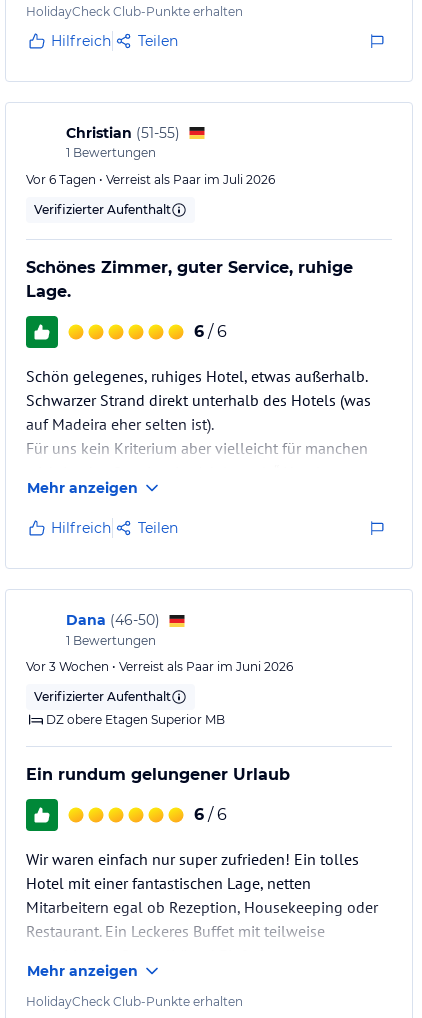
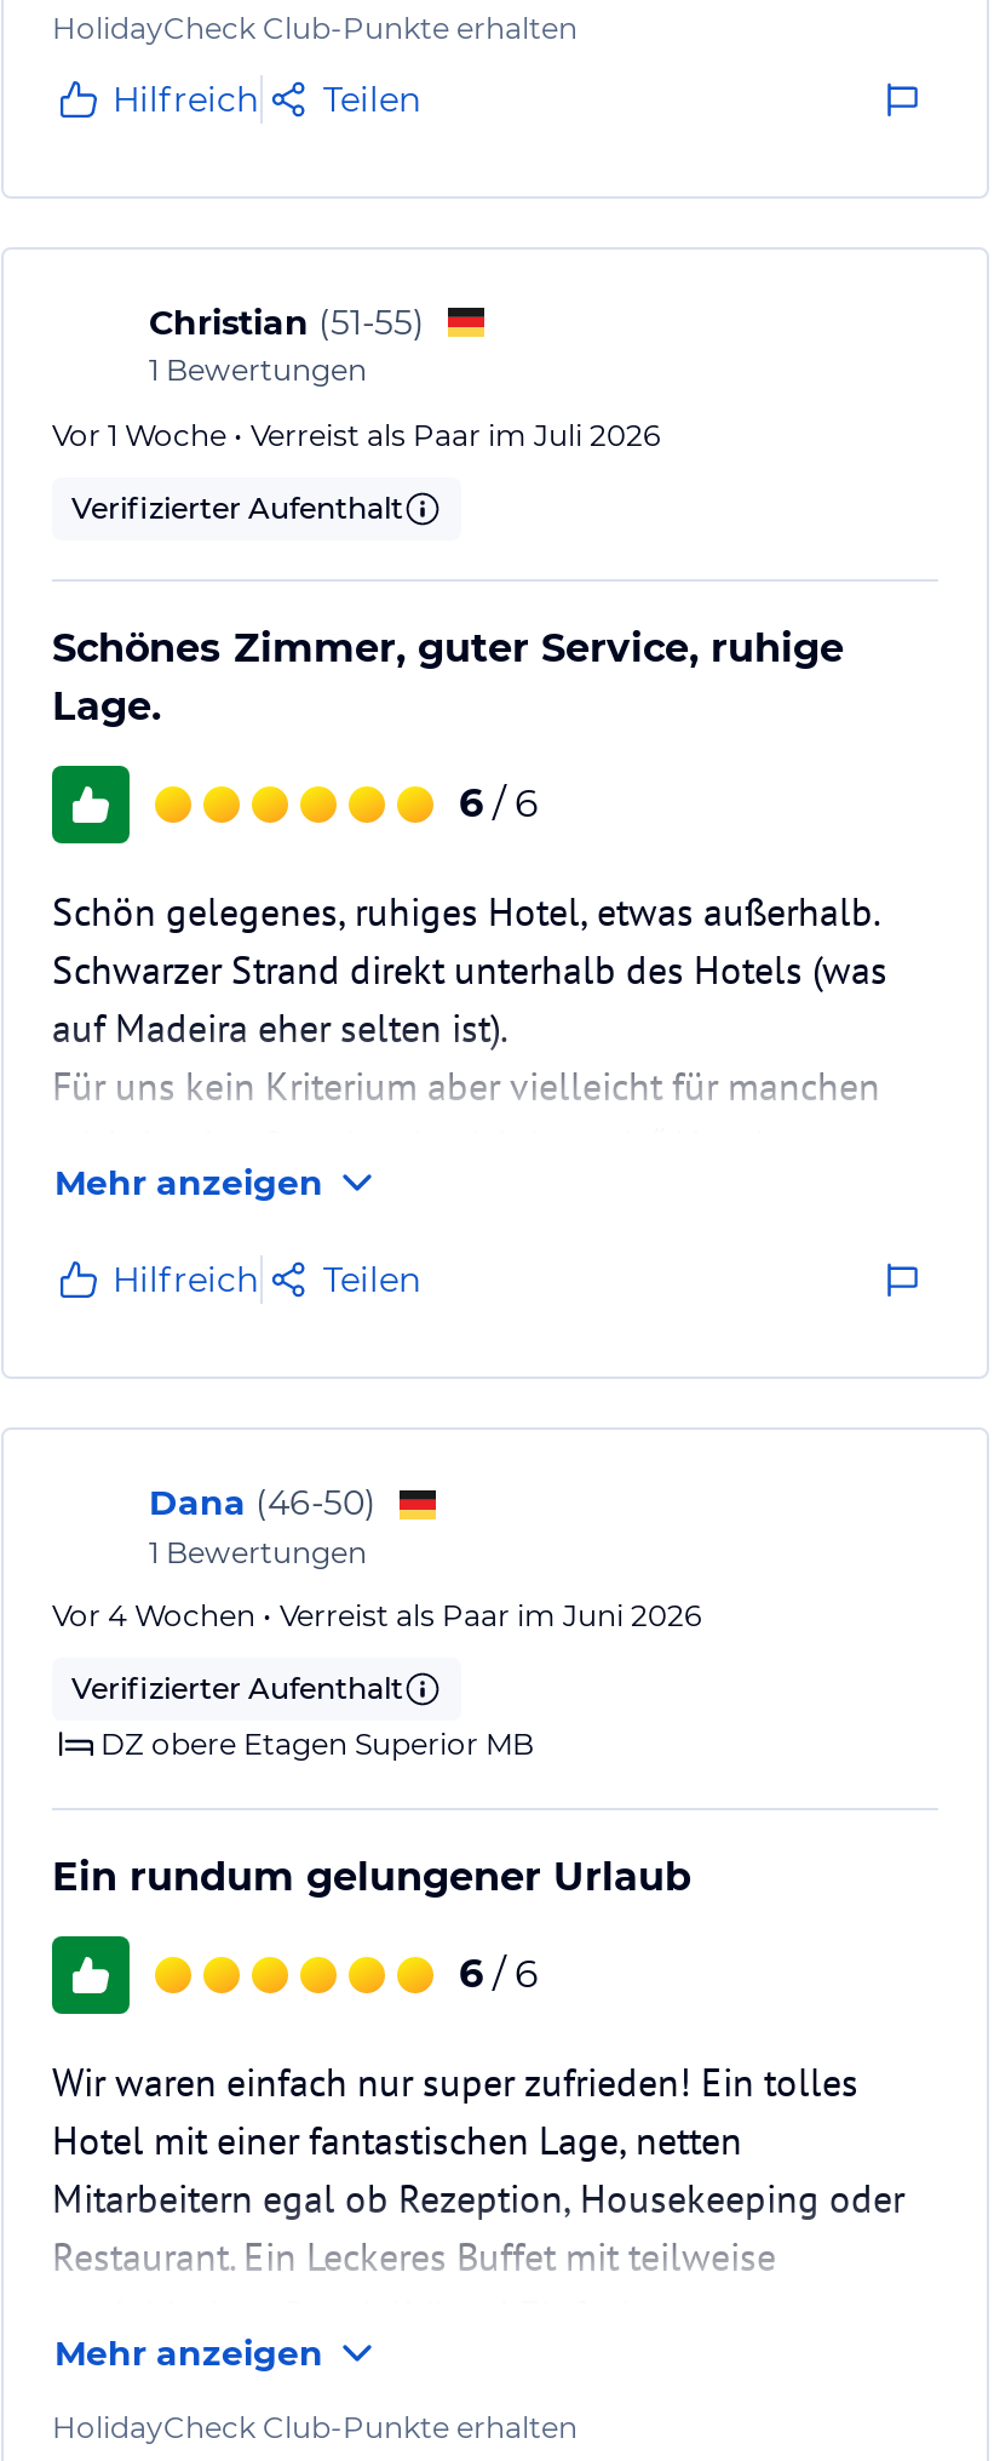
[26,172,275,187] Vor 6 Tagen • Verreist als Paar im Juli 2026 -> [52,416,660,452] Vor 1 Woche • Verreist als Paar im Juli 2026
[26,659,293,674] Vor 3 Wochen • Verreist als Paar im Juni 2026 -> [52,1596,701,1633] Vor 4 Wochen • Verreist als Paar im Juni 2026

